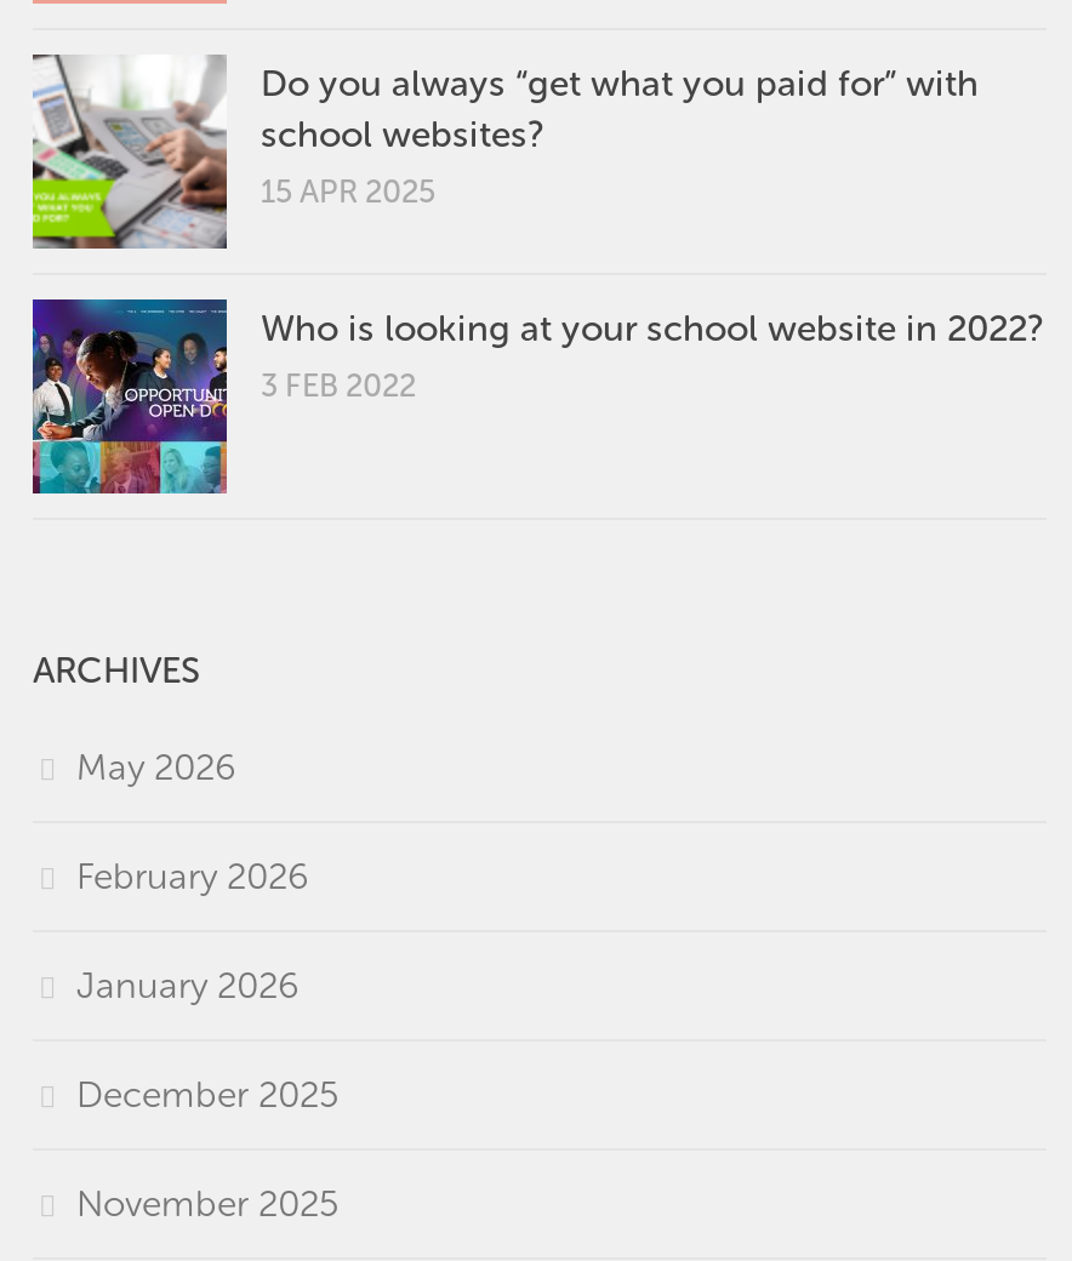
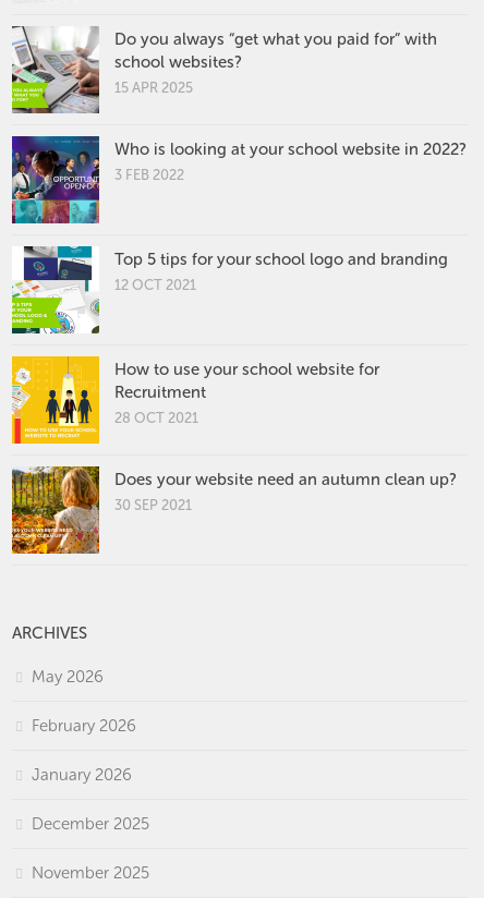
none -> [11,245,448,335] [image] | Top 5 tips for your school logo and branding | 12 OCT 2021
none -> [11,355,457,513] [image] | How to use your school website for | Recruitment | 28 OCT 2021 | Does your website need an autumn clean up? | 30 SEP 2021
none -> [11,465,99,555] [image]

